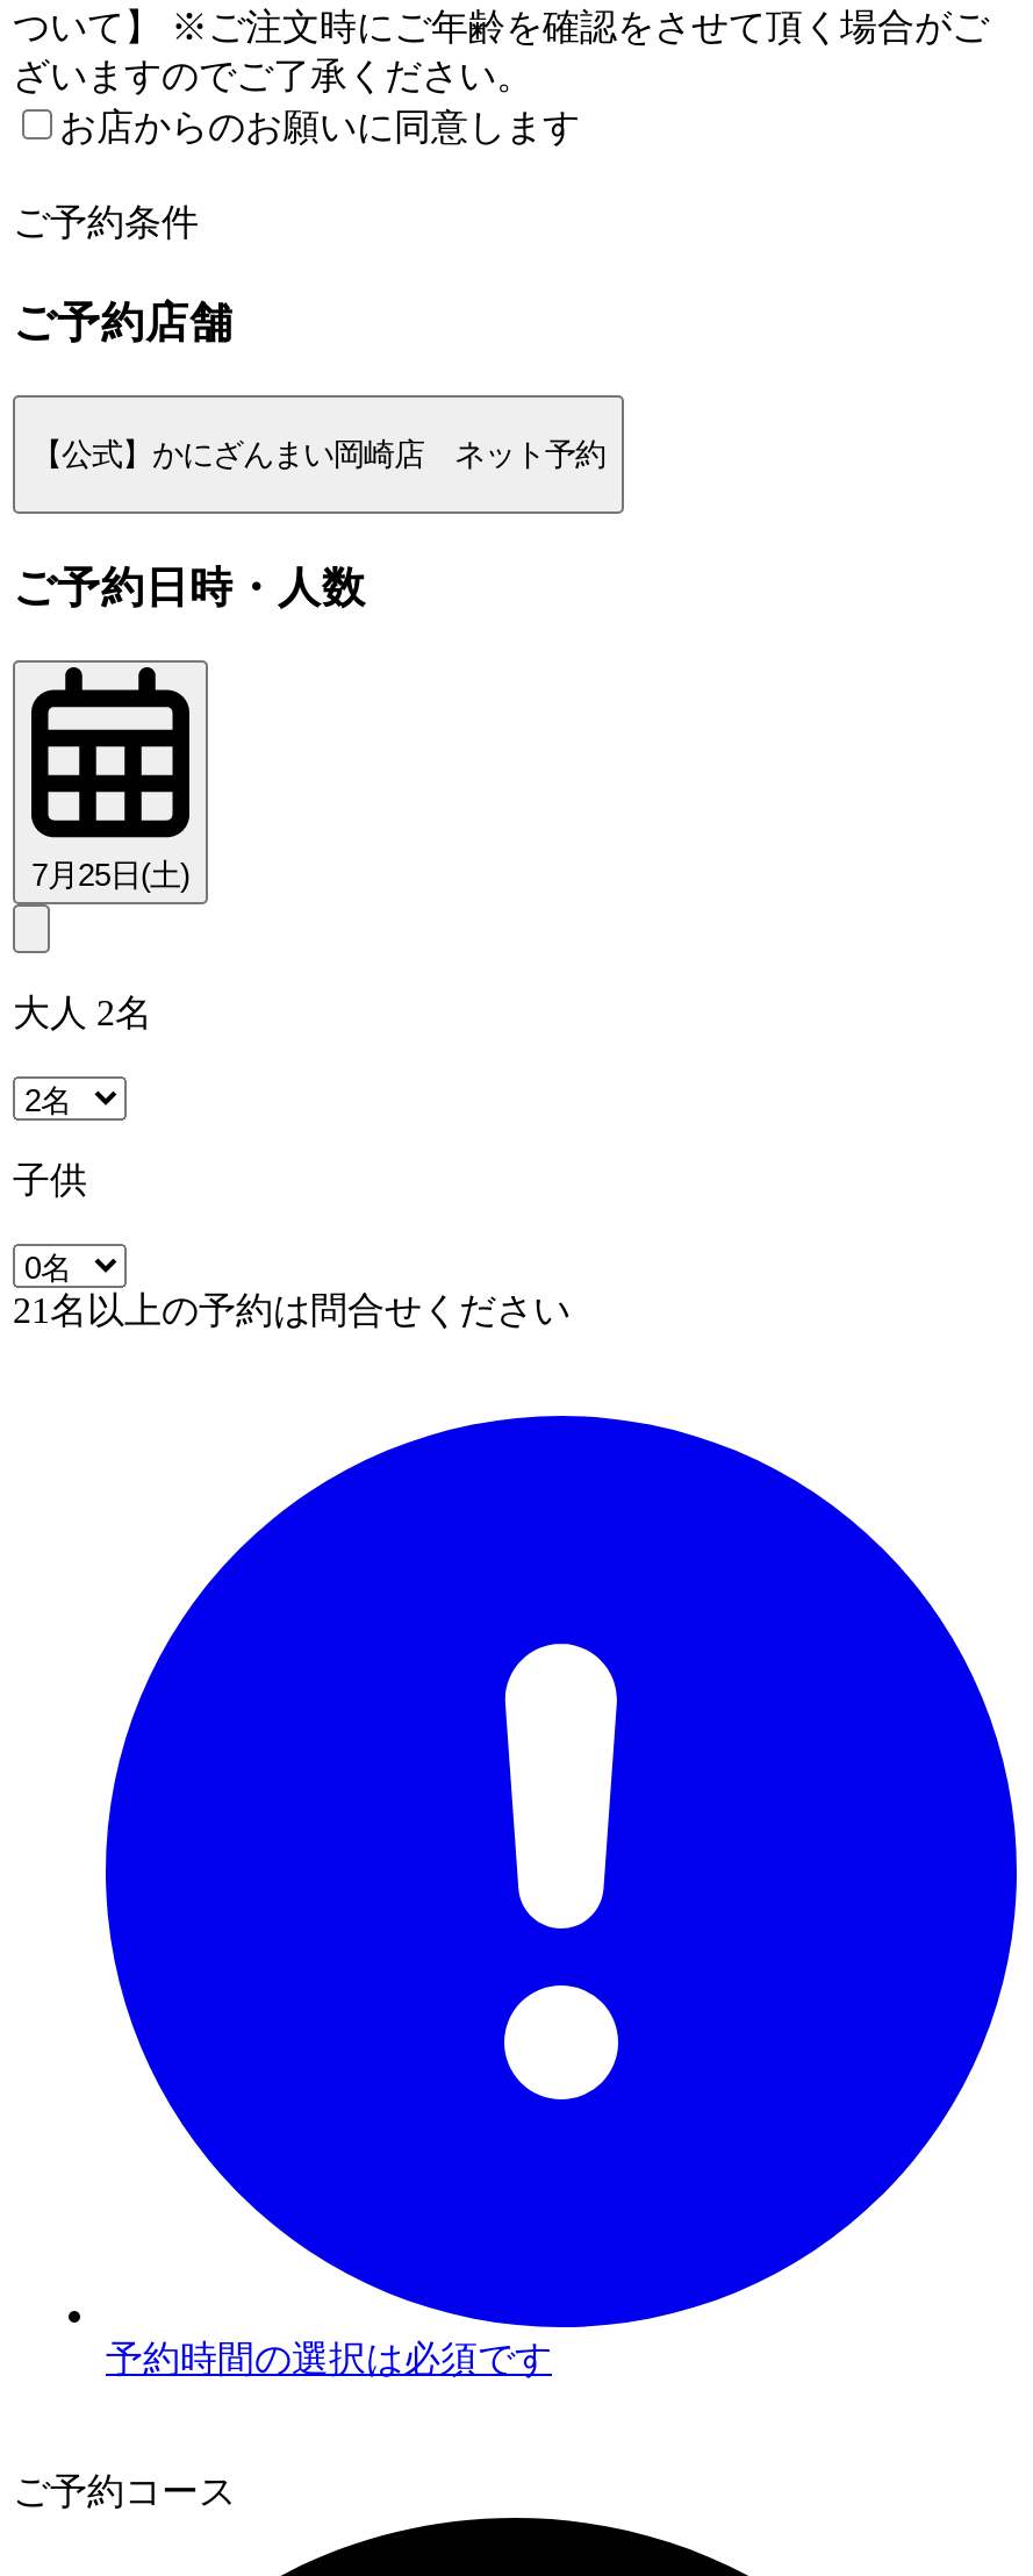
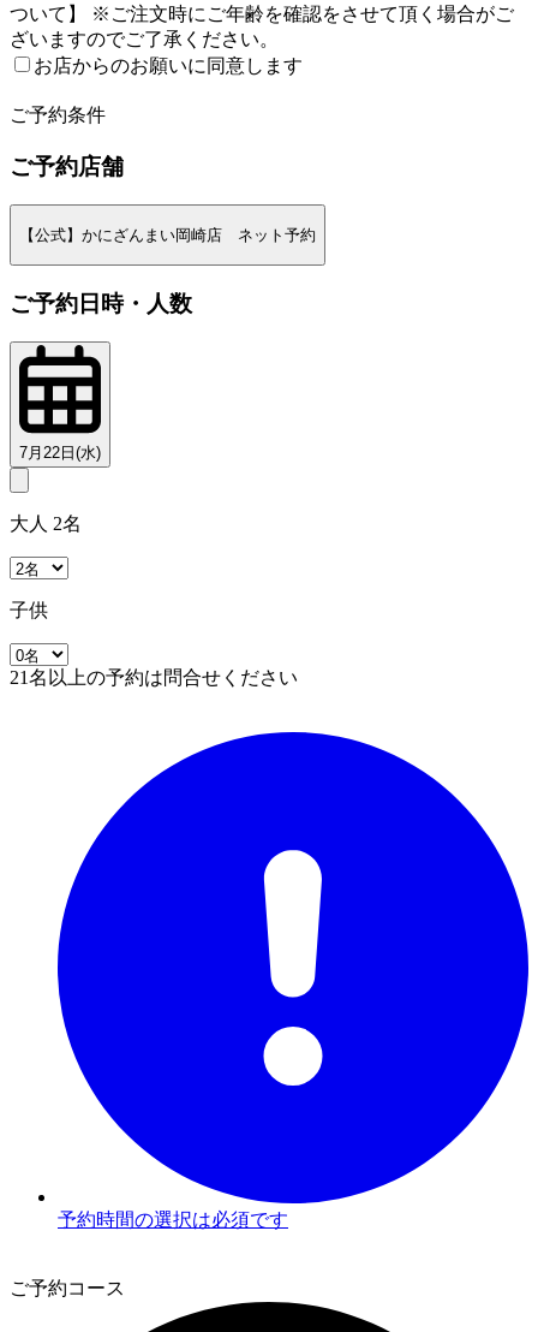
[31,858,189,893] 7月25日(土) -> [19,444,101,462] 7月22日(水)

